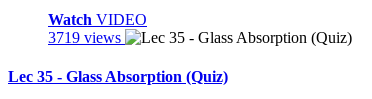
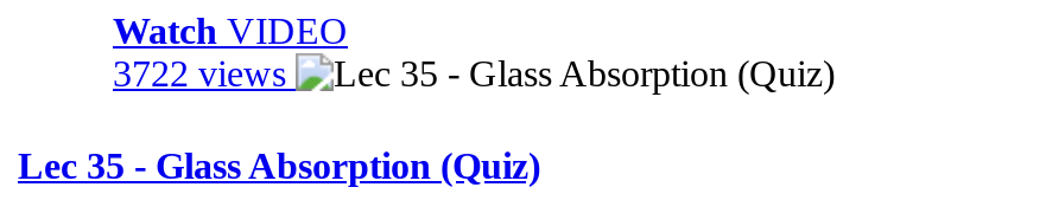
[48,29,125,46] 3719 views -> [113,53,296,93] 3722 views

